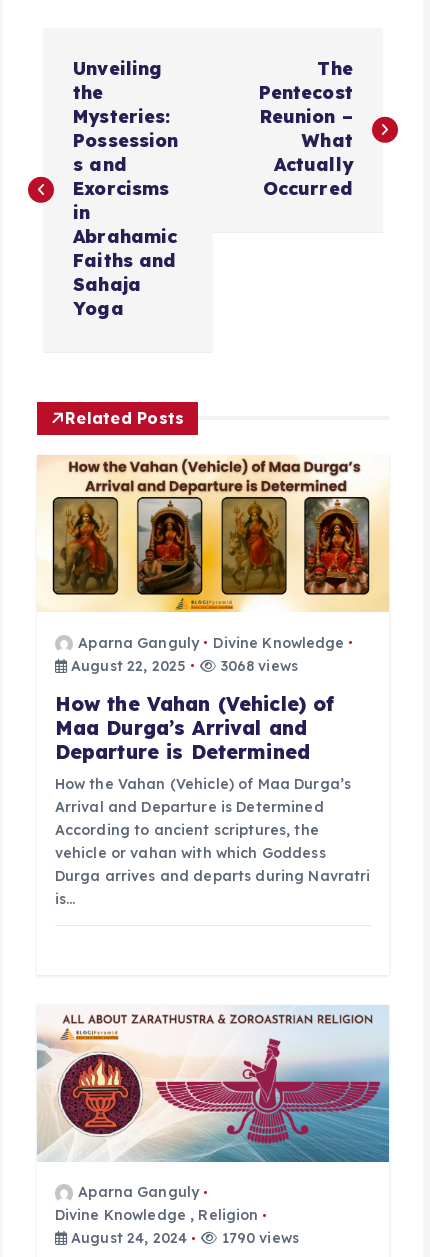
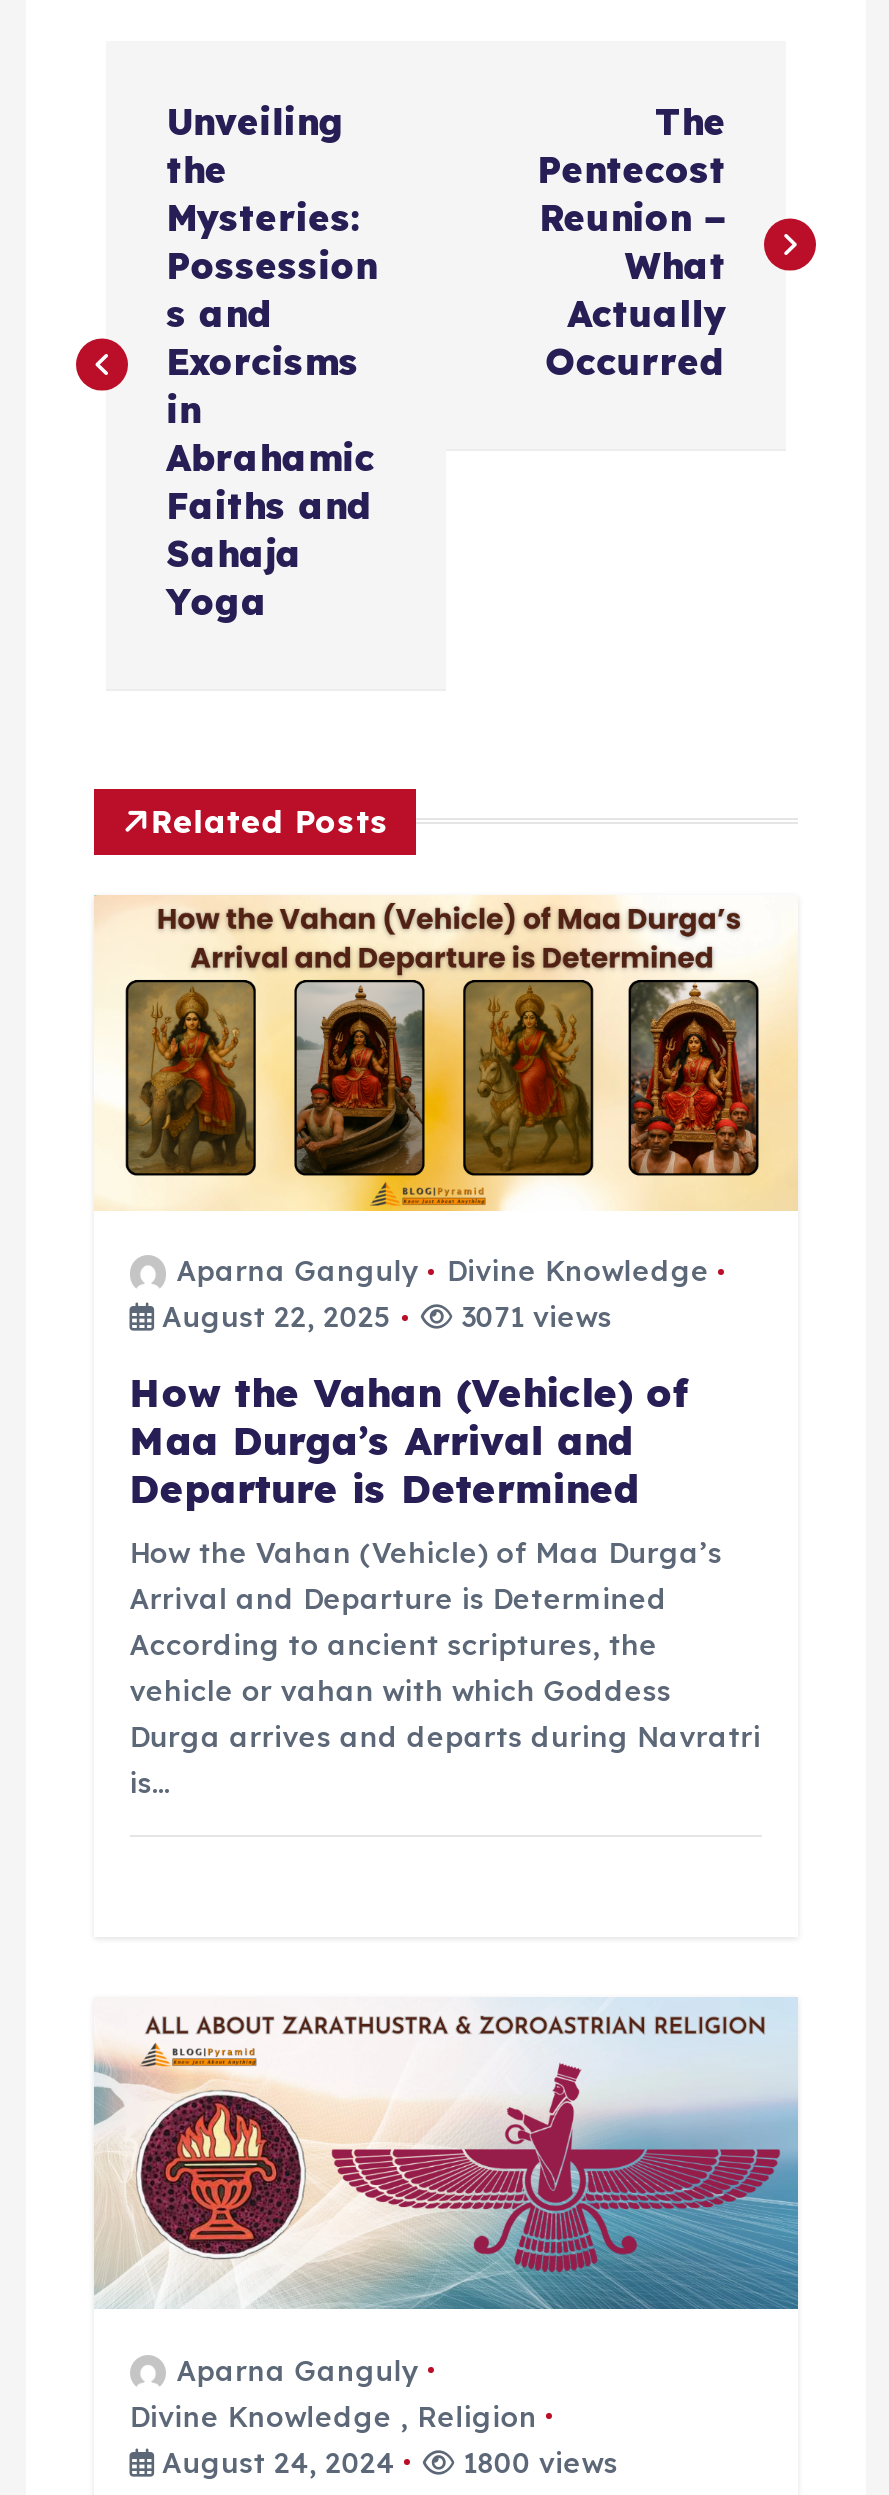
[216,657,298,675] 3068 views -> [453,1299,612,1335] 3071 views
[67,1229,299,1247] August 24, 2024 1790 views -> [154,2444,618,2480] August 24, 2024 1800 views

